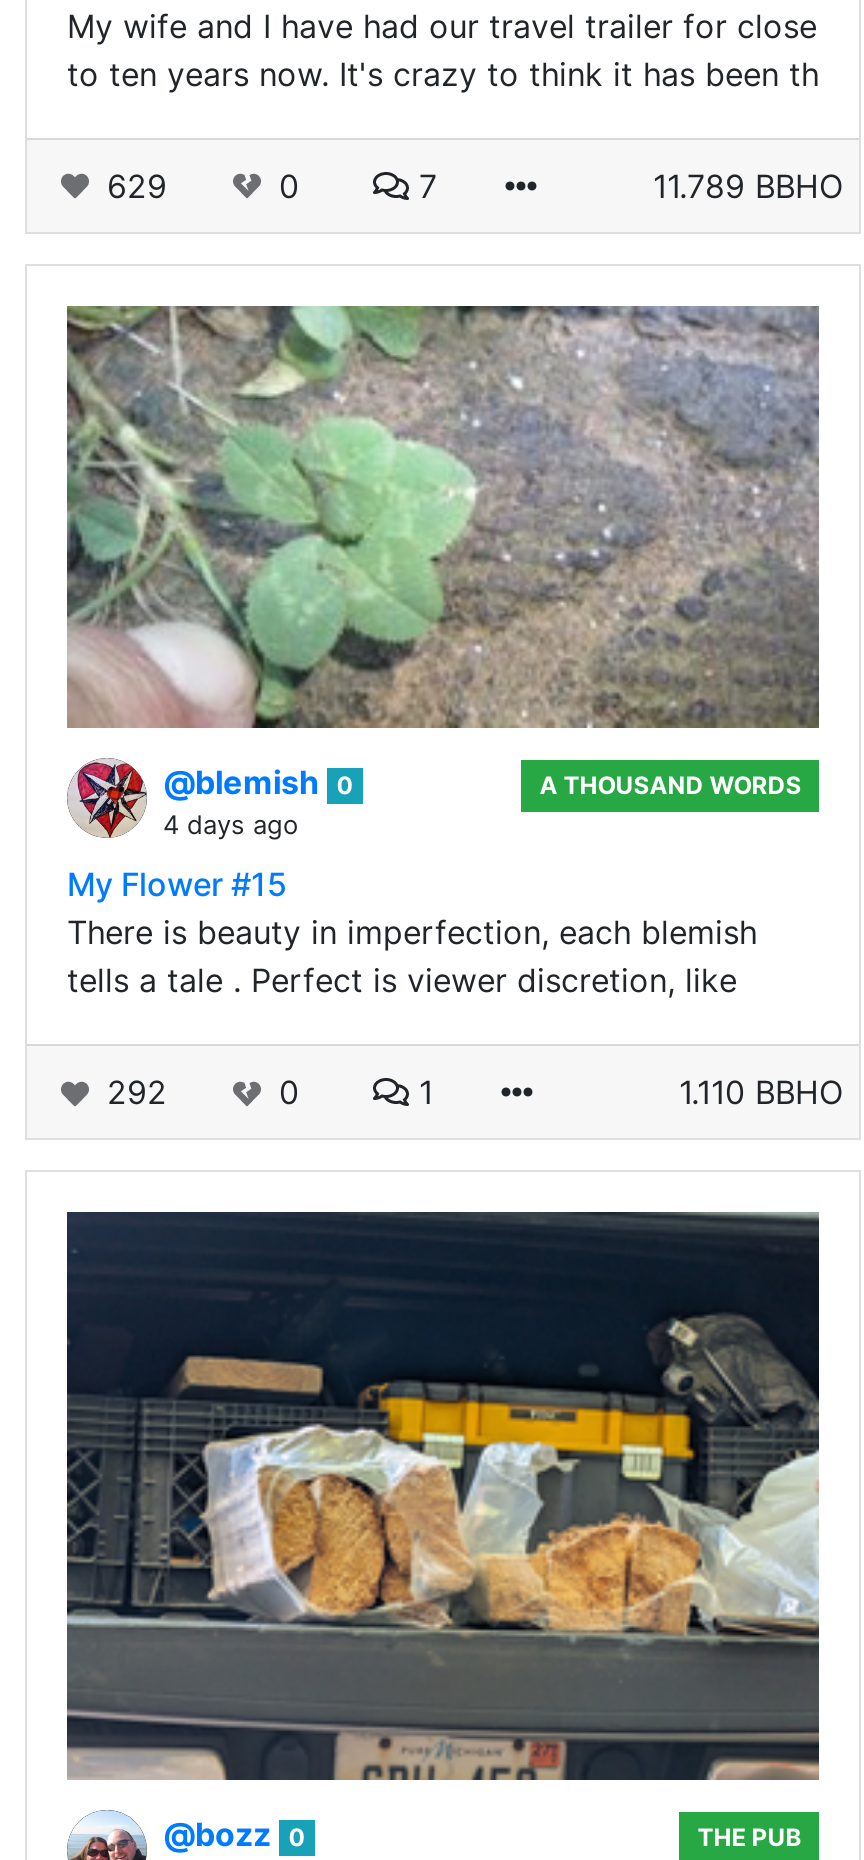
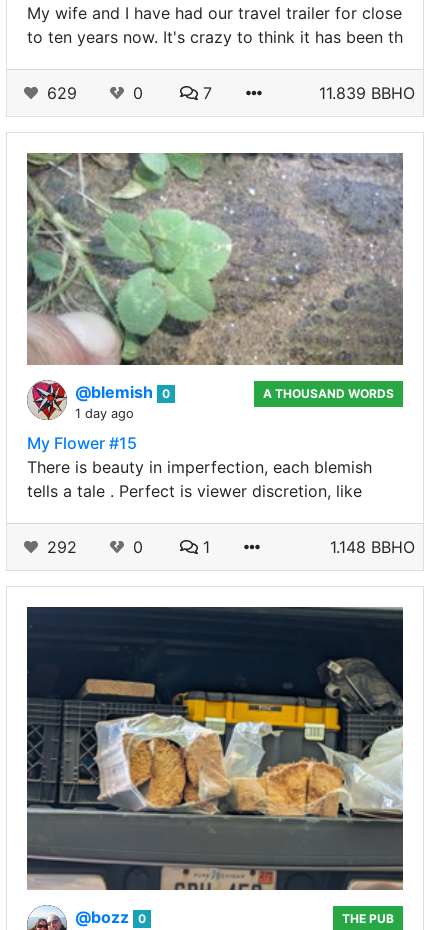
[653,166,843,206] 11.789 BBHO -> [319,83,415,103] 11.839 BBHO
[163,811,299,841] 4 days ago -> [75,405,134,420] 1 day ago
[679,1073,843,1113] 1.110 BBHO -> [330,536,415,556] 1.148 BBHO

